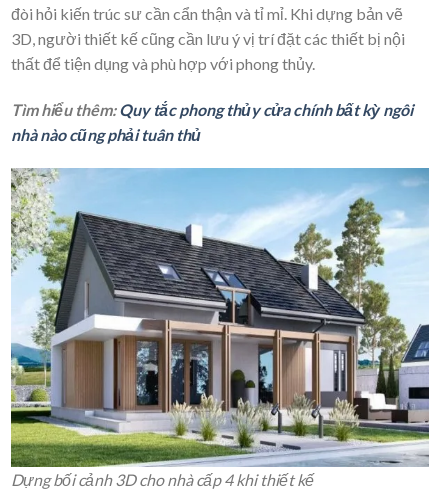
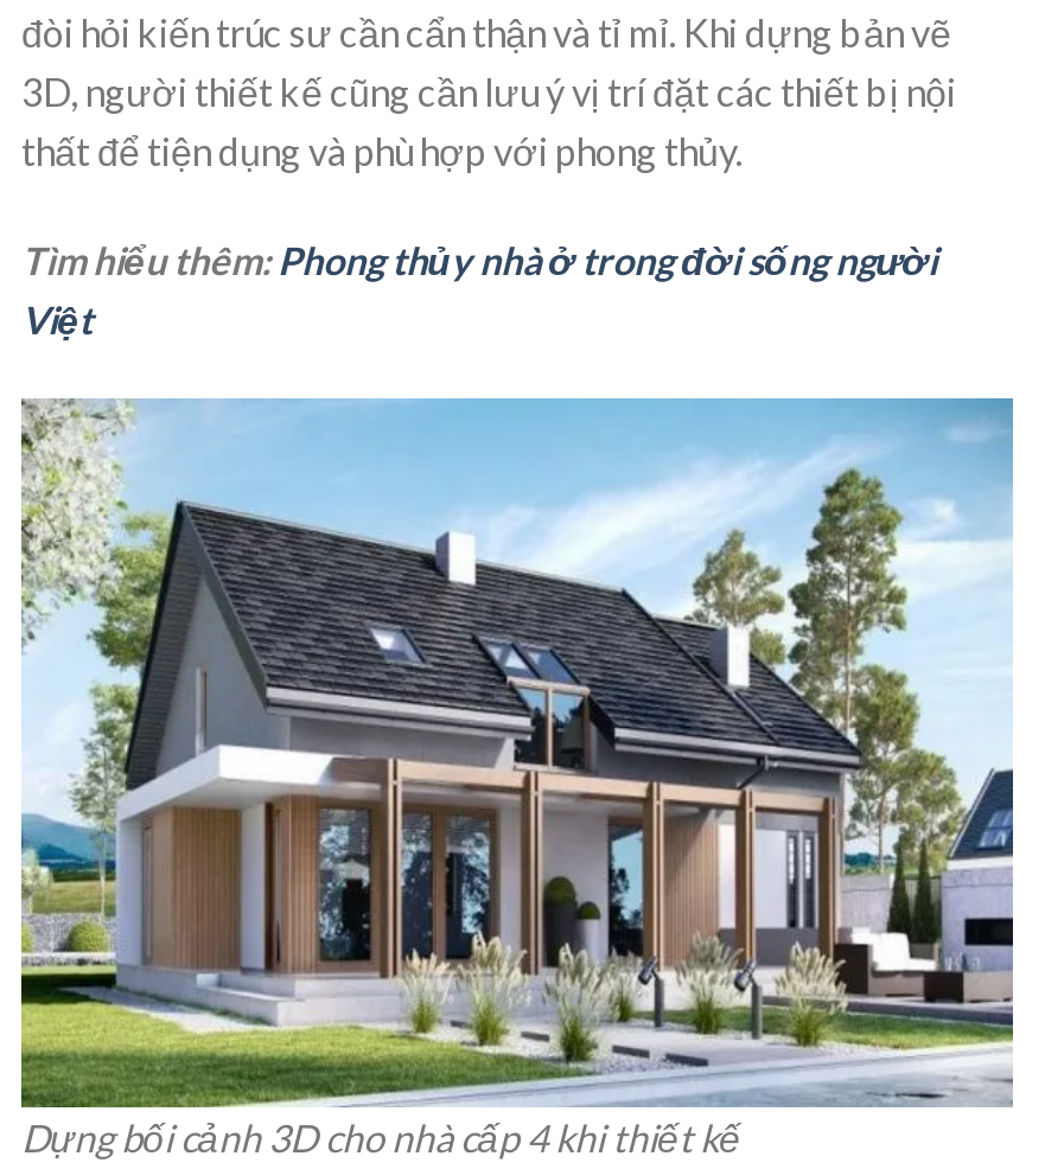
[11,100,413,144] Tìm hiểu thêm: Quy tắc phong thủy cửa chính bất kỳ ngôi | nhà nào cũng phải tuân thủ -> [21,237,937,341] Tìm hiểu thêm: Phong thủy nhà ở trong đời sống người | Việt

